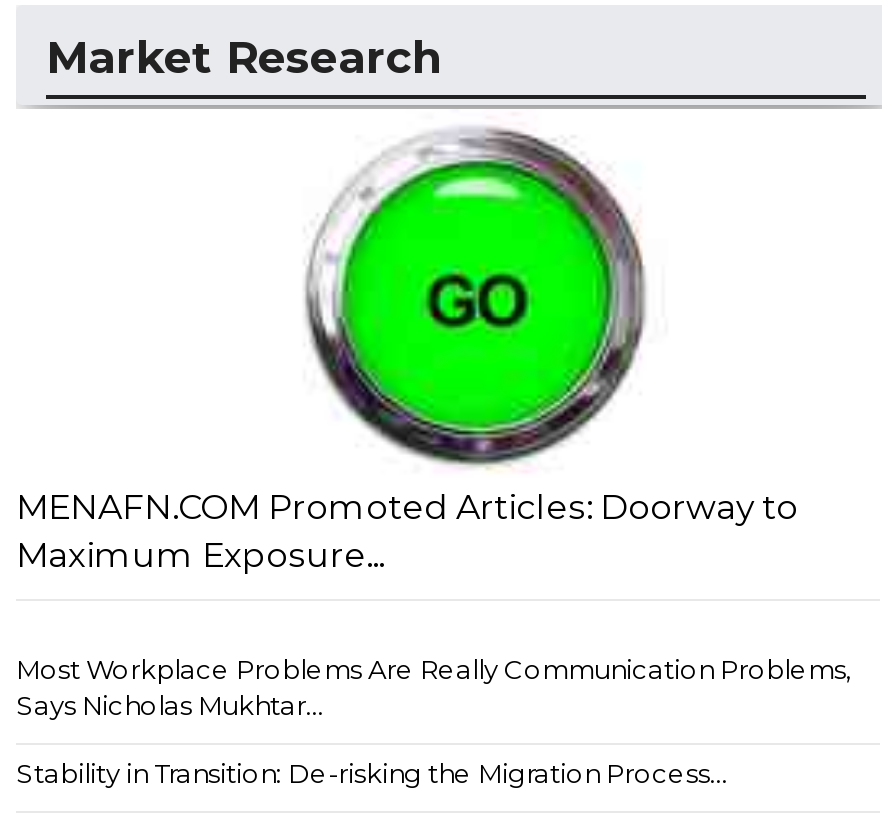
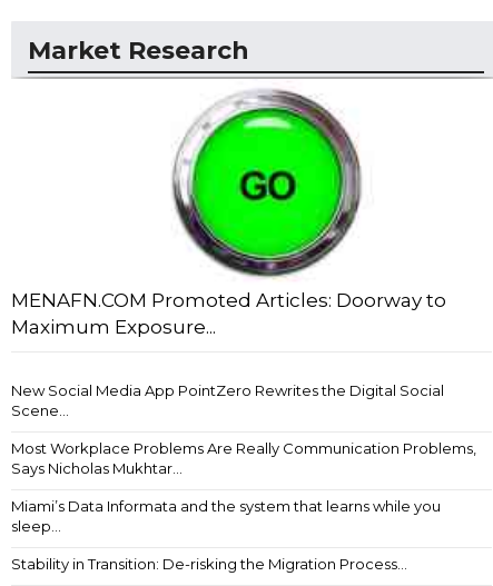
none -> [11,382,444,420] New Social Media App PointZero Rewrites the Digital Social | Scene...
none -> [11,497,441,535] Miami’s Data Informata and the system that learns while you | sleep...

